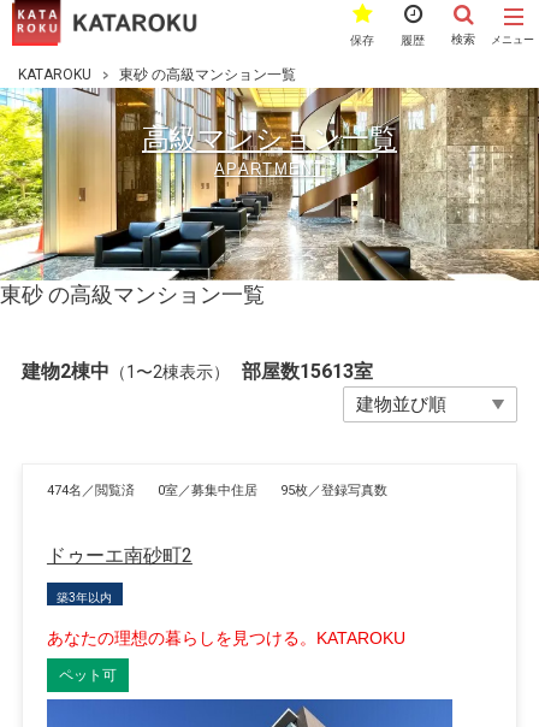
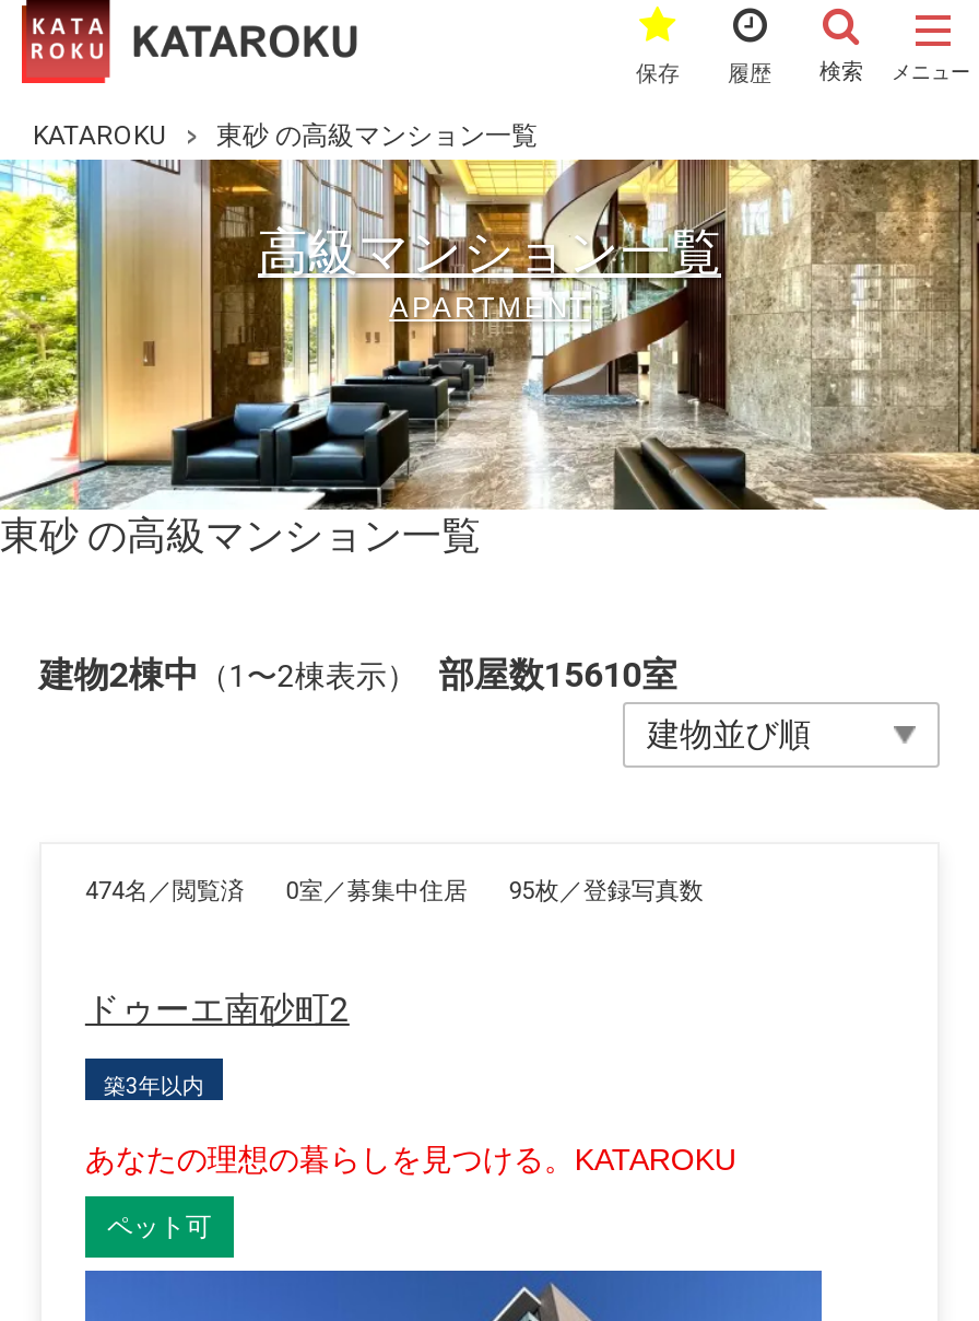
[22,360,373,383] 建物2棟中（1〜2棟表示） 部屋数15613室 -> [39,654,677,695] 建物2棟中（1〜2棟表示） 部屋数15610室

